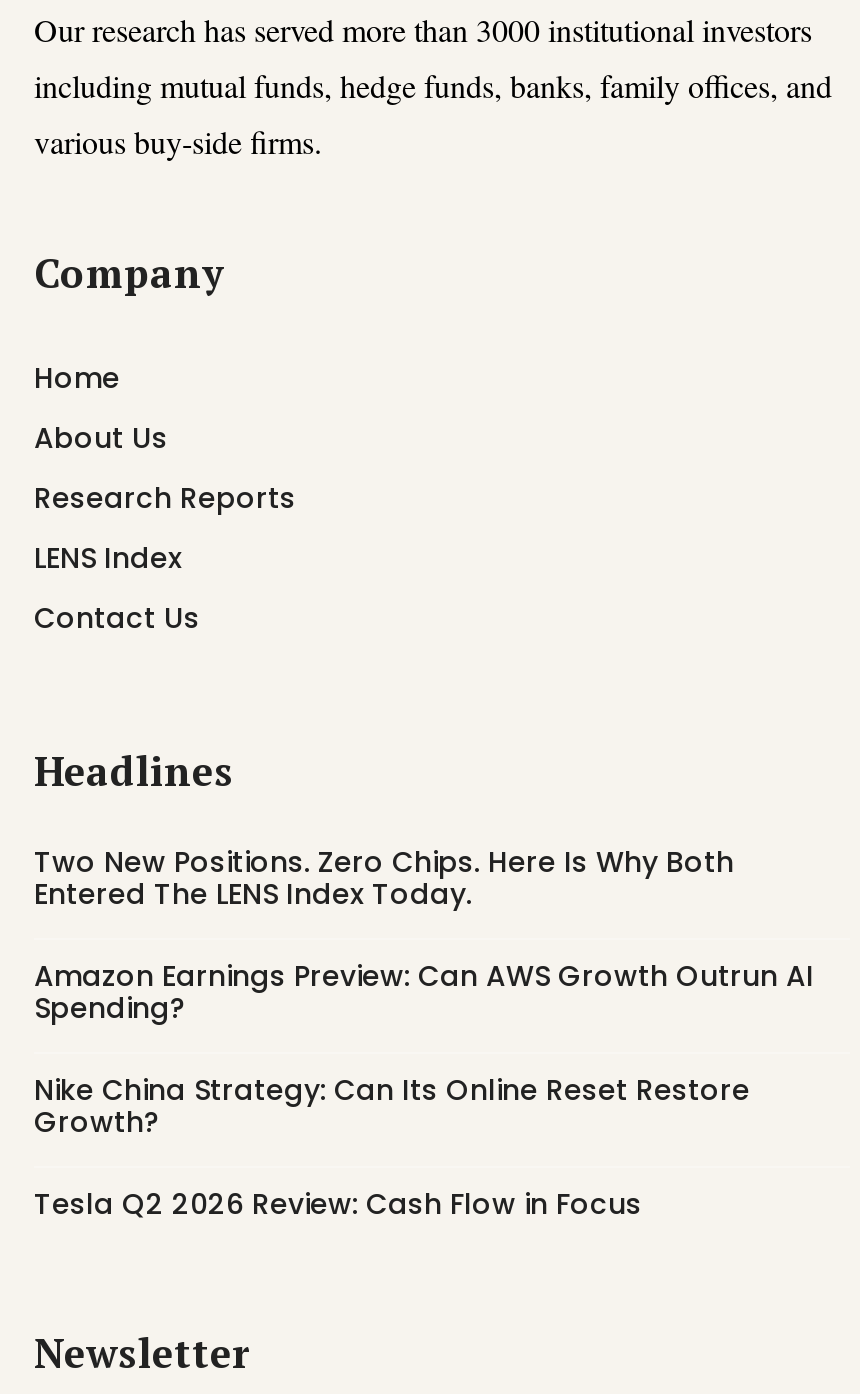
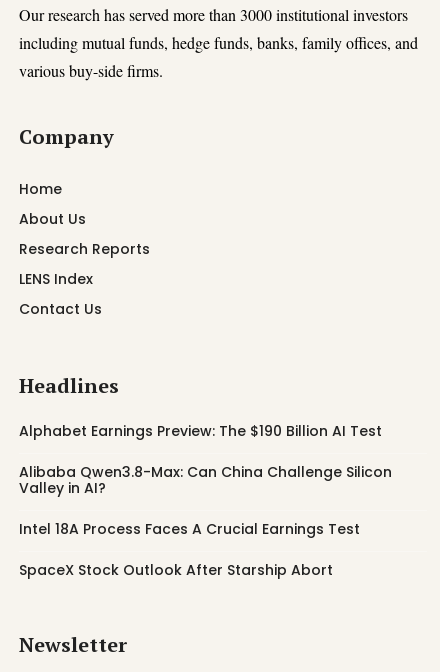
[34,842,734,914] Two New Positions. Zero Chips. Here Is Why Both | Entered The LENS Index Today. -> [19,421,382,441] Alphabet Earnings Preview: The $190 Billion AI Test
[34,956,814,1028] Amazon Earnings Preview: Can AWS Growth Outrun AI | Spending? -> [19,462,392,498] Alibaba Qwen3.8-Max: Can China Challenge Silicon | Valley in AI?
[34,1070,750,1142] Nike China Strategy: Can Its Online Reset Restore | Growth? -> [19,519,360,539] Intel 18A Process Faces A Crucial Earnings Test
[34,1184,642,1224] Tesla Q2 2026 Review: Cash Flow in Focus -> [19,560,333,580] SpaceX Stock Outlook After Starship Abort

